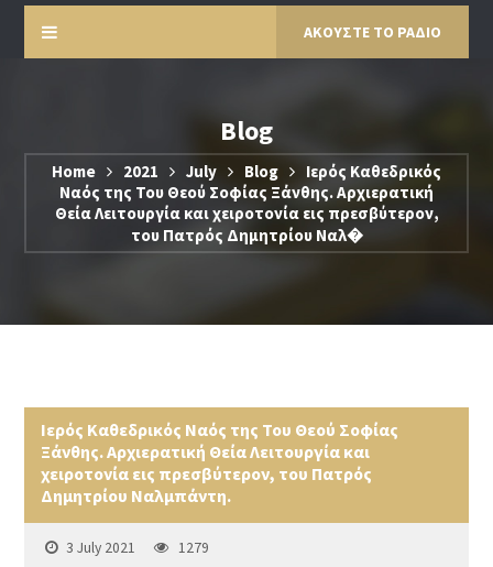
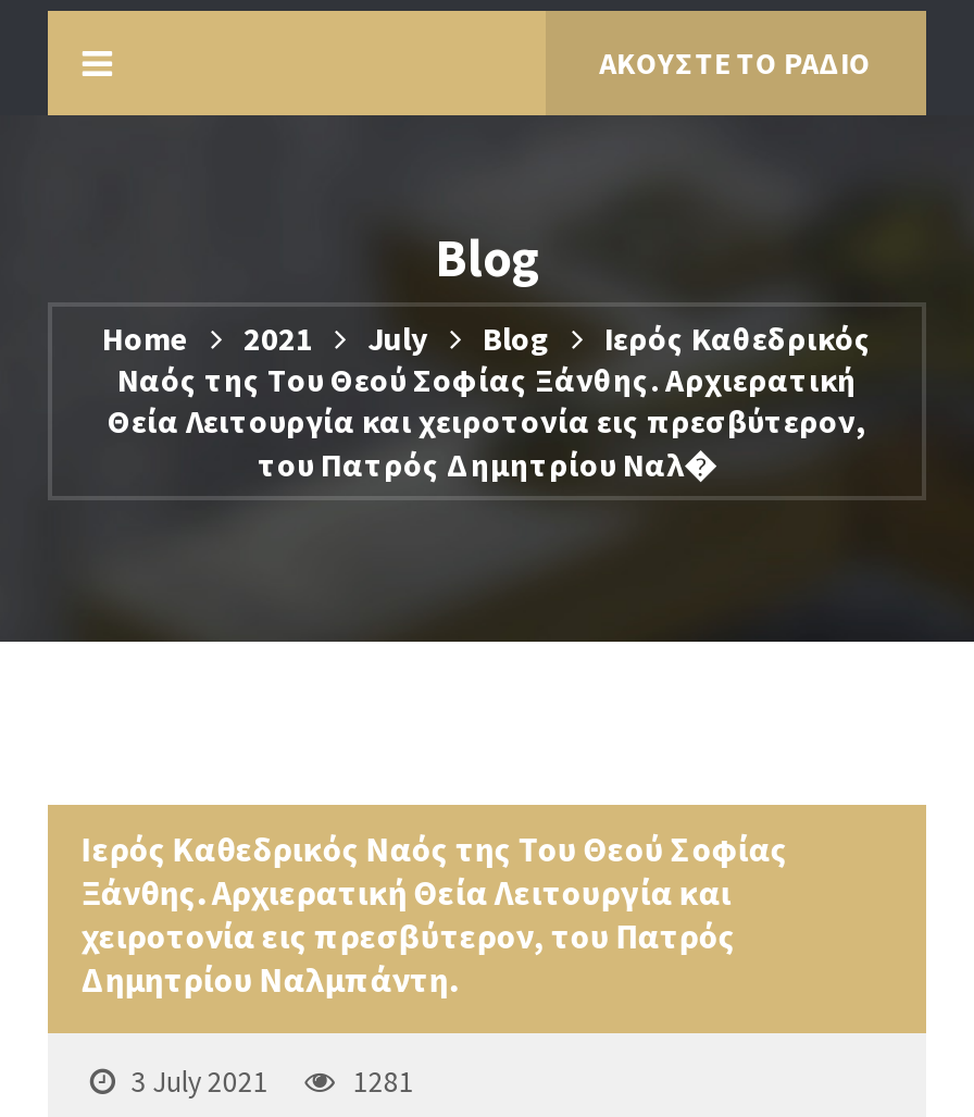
[179,538,210,557] 1279 -> [353,1064,414,1101] 1281

